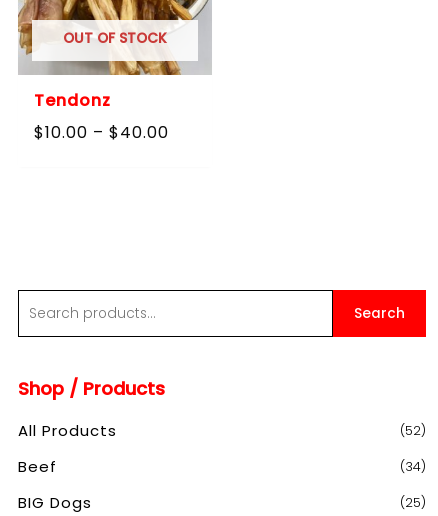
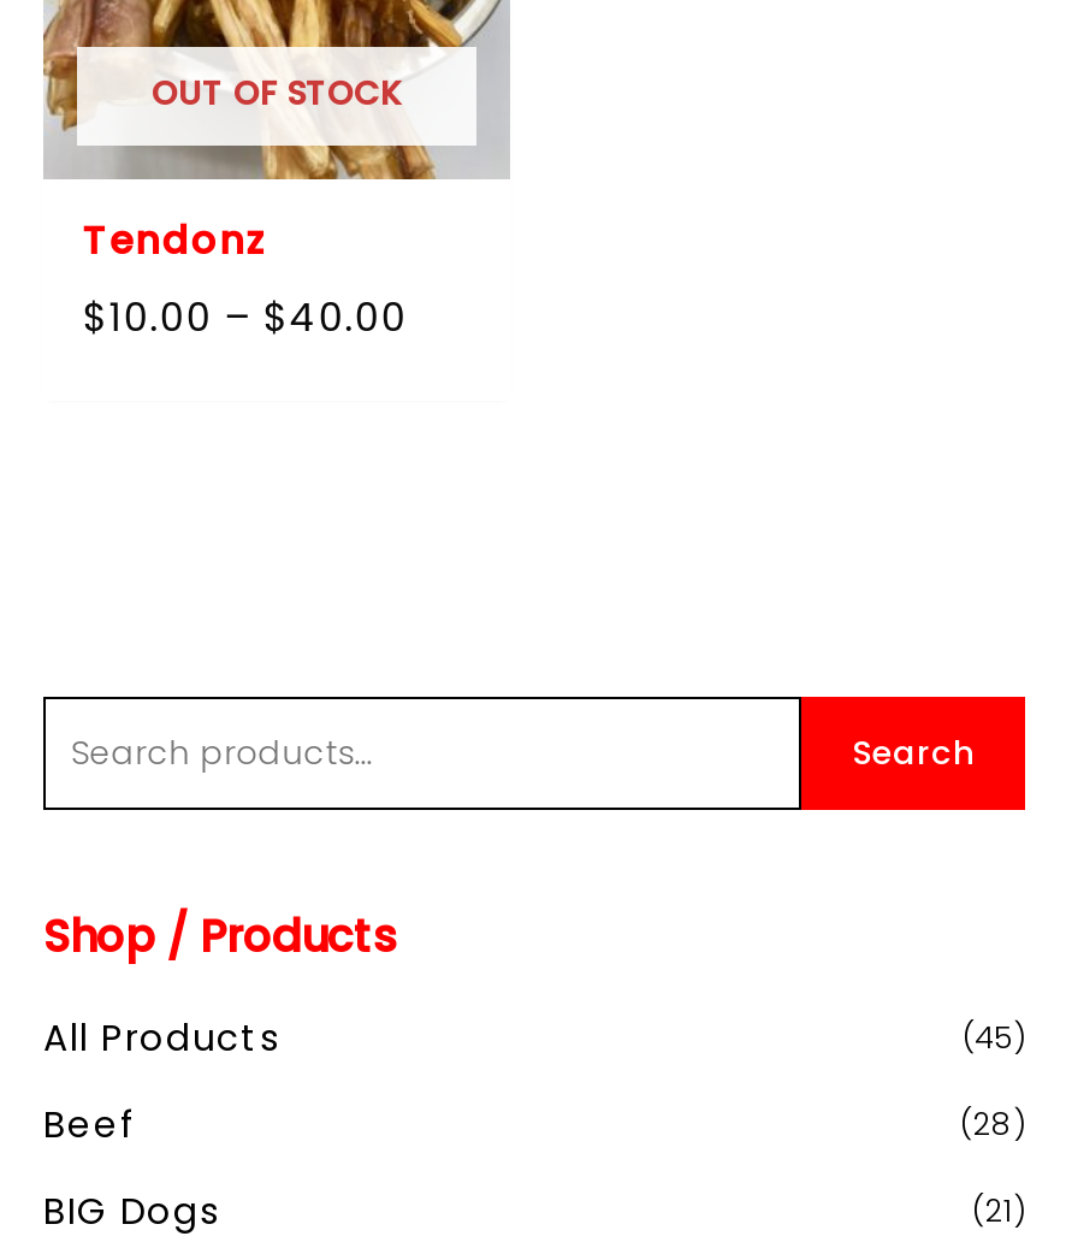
[400,422,426,439] (52) -> [963,1016,1025,1057] (45)
[400,458,426,475] (34) -> [960,1103,1025,1144] (28)
[400,494,426,511] (25) -> [972,1190,1025,1231] (21)

